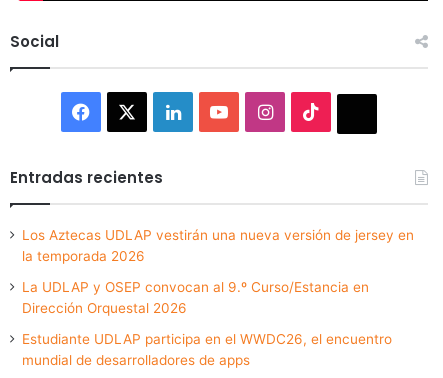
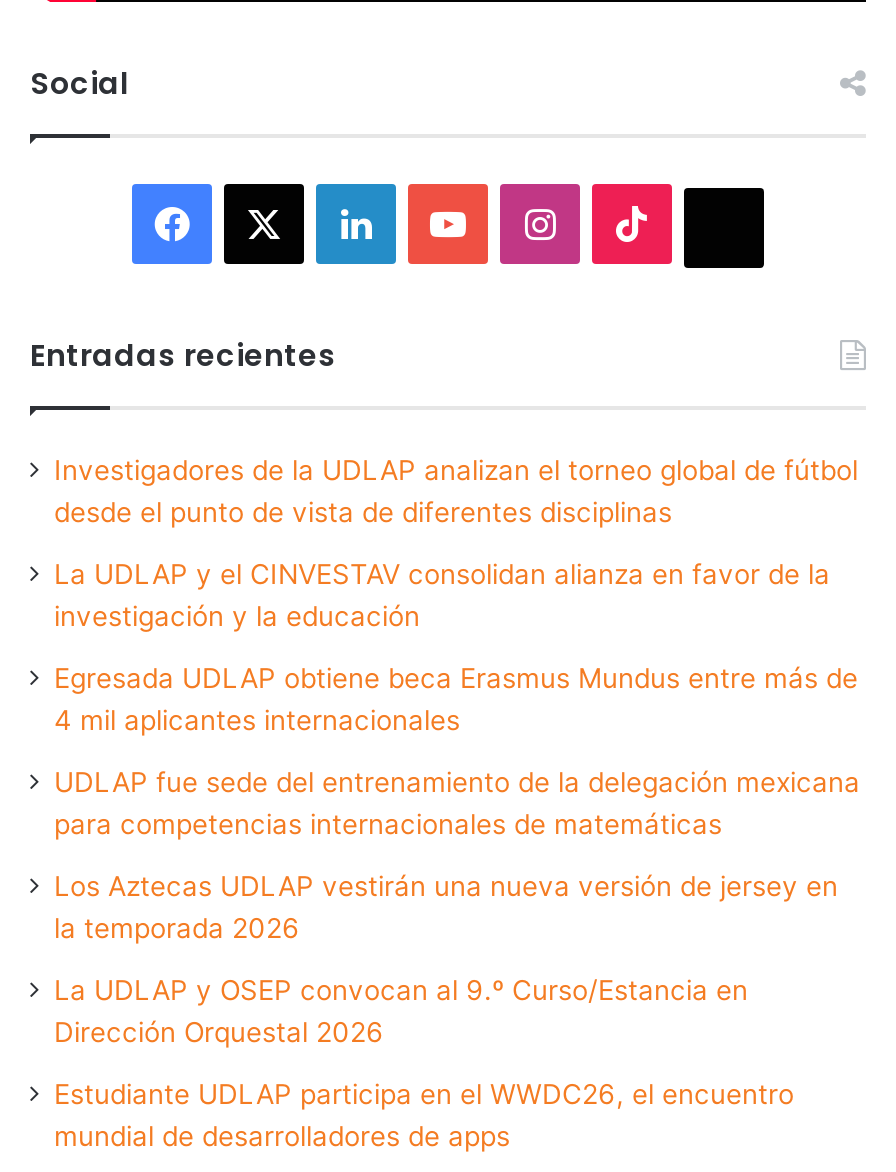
none -> [54,453,860,839] Investigadores de la UDLAP analizan el torneo global de fútbol | desde el punto de vista de diferentes disciplinas | La UDLAP y el CINVESTAV consolidan alianza en favor de la | investigación y la educación | Egresada UDLAP obtiene beca Erasmus Mundus entre más de | 4 mil aplicantes internacionales | UDLAP fue sede del entrenamiento de la delegación mexicana | para competencias internacionales de matemáticas

